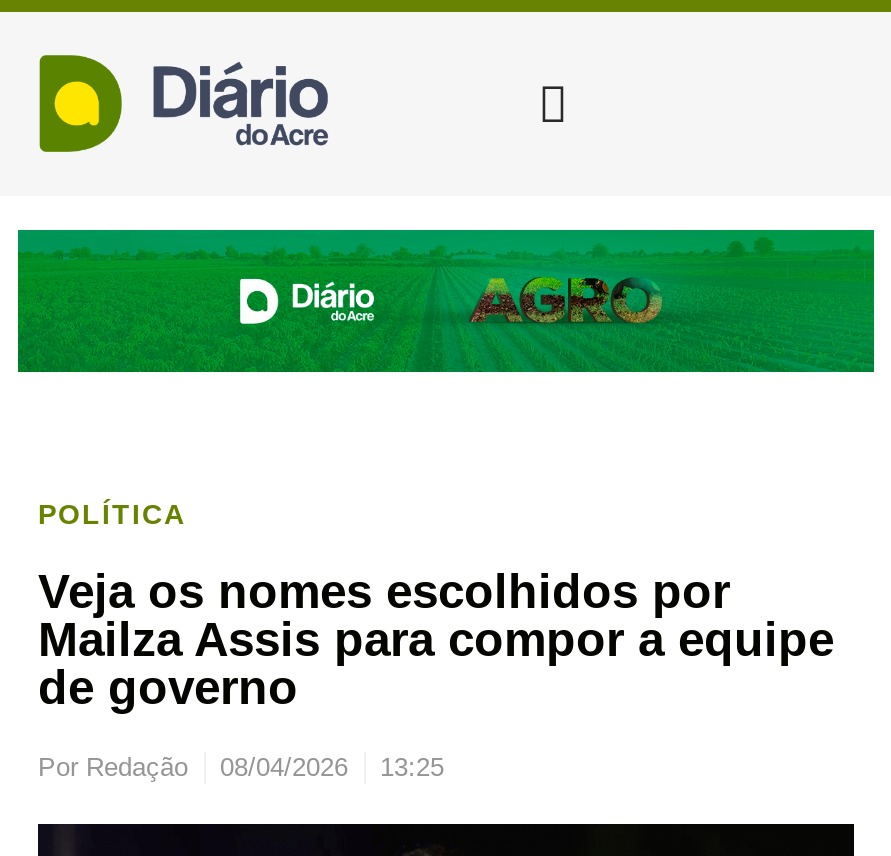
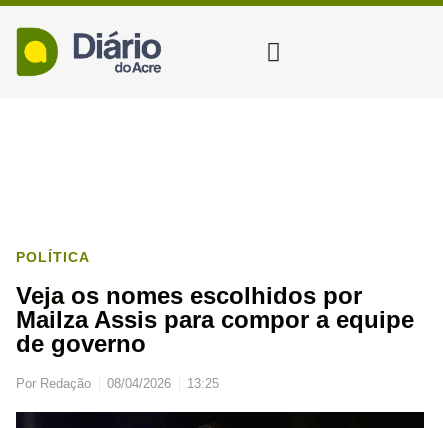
[16,228,876,374] [image] -> none

